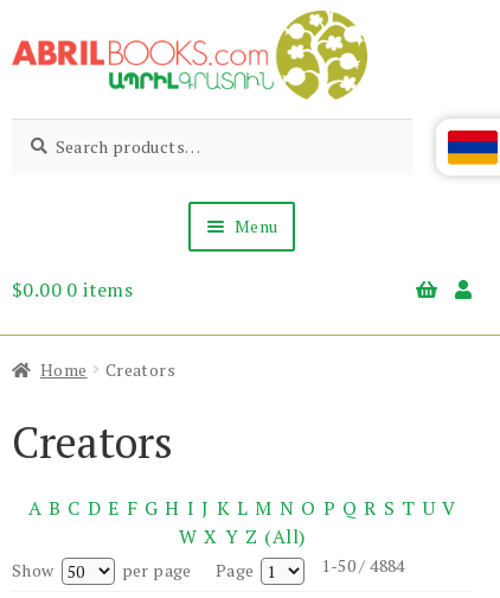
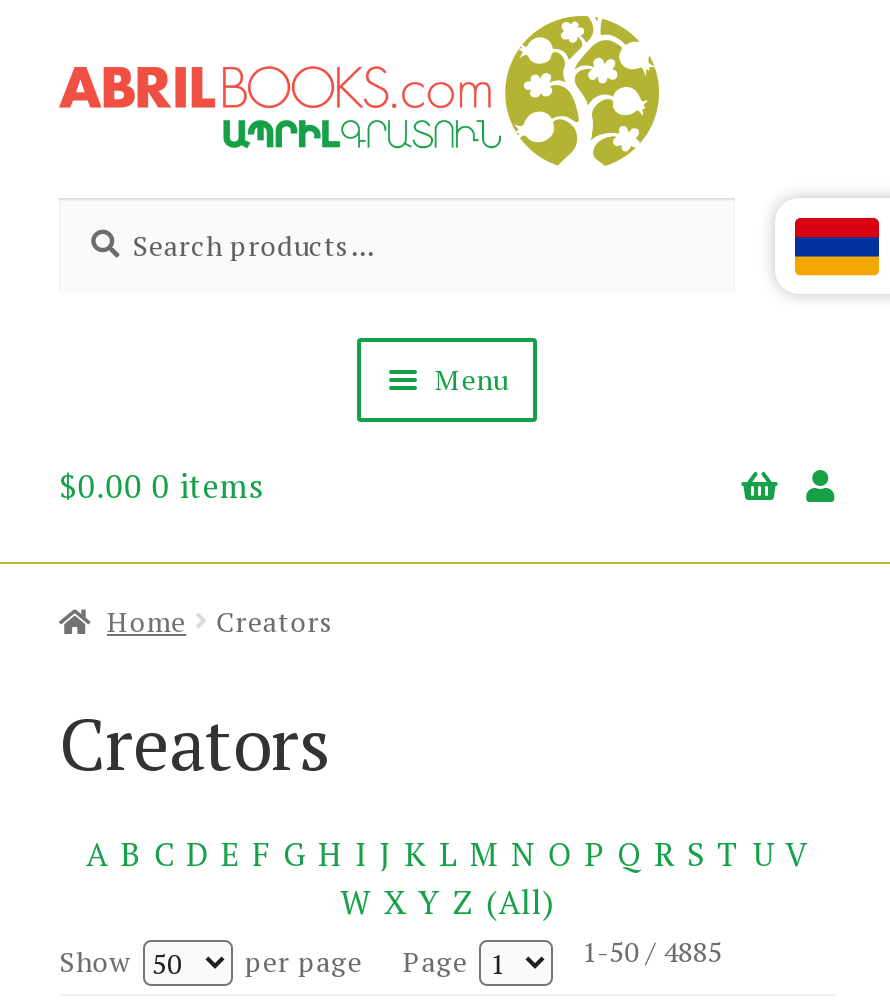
[322,554,405,576] 1-50 / 4884 -> [582,932,723,970] 1-50 / 4885

